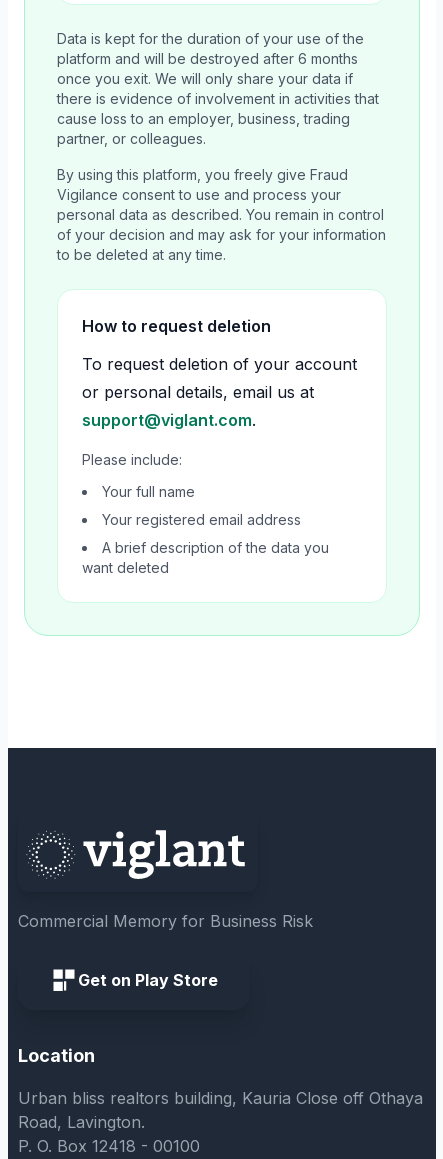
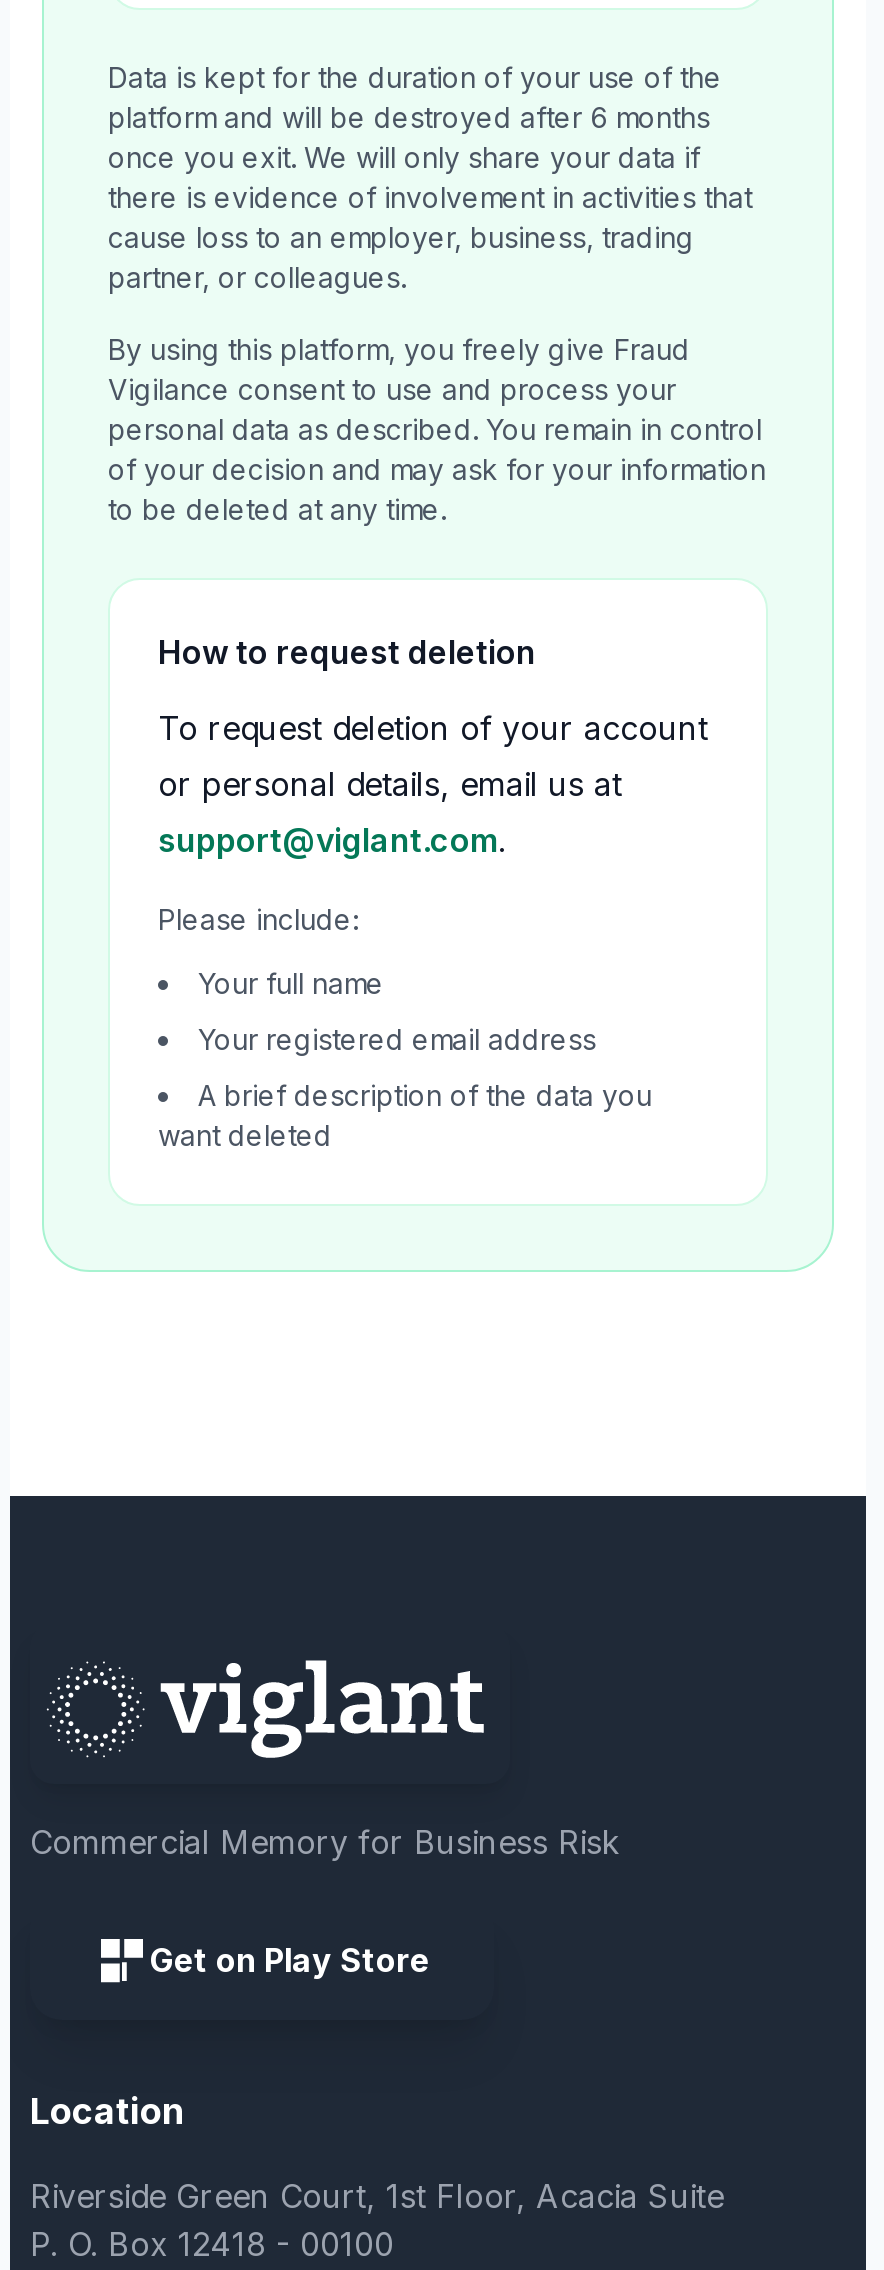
[18,1088,423,1132] Urban bliss realtors building, Kauria Close off Othaya | Road, Lavington. -> [30,2176,724,2216] Riverside Green Court, 1st Floor, Acacia Suite

